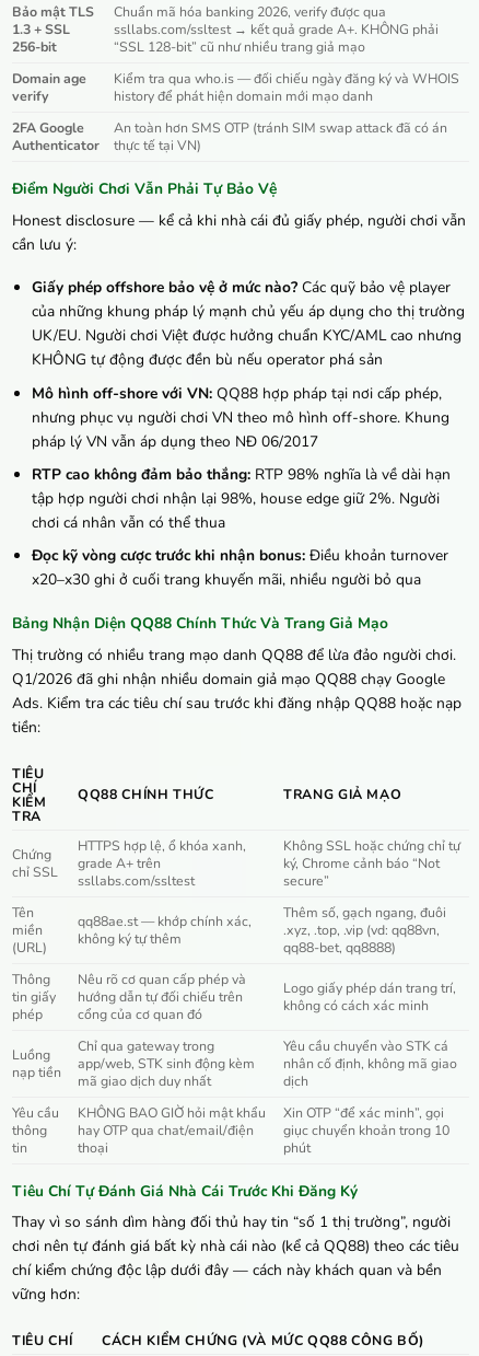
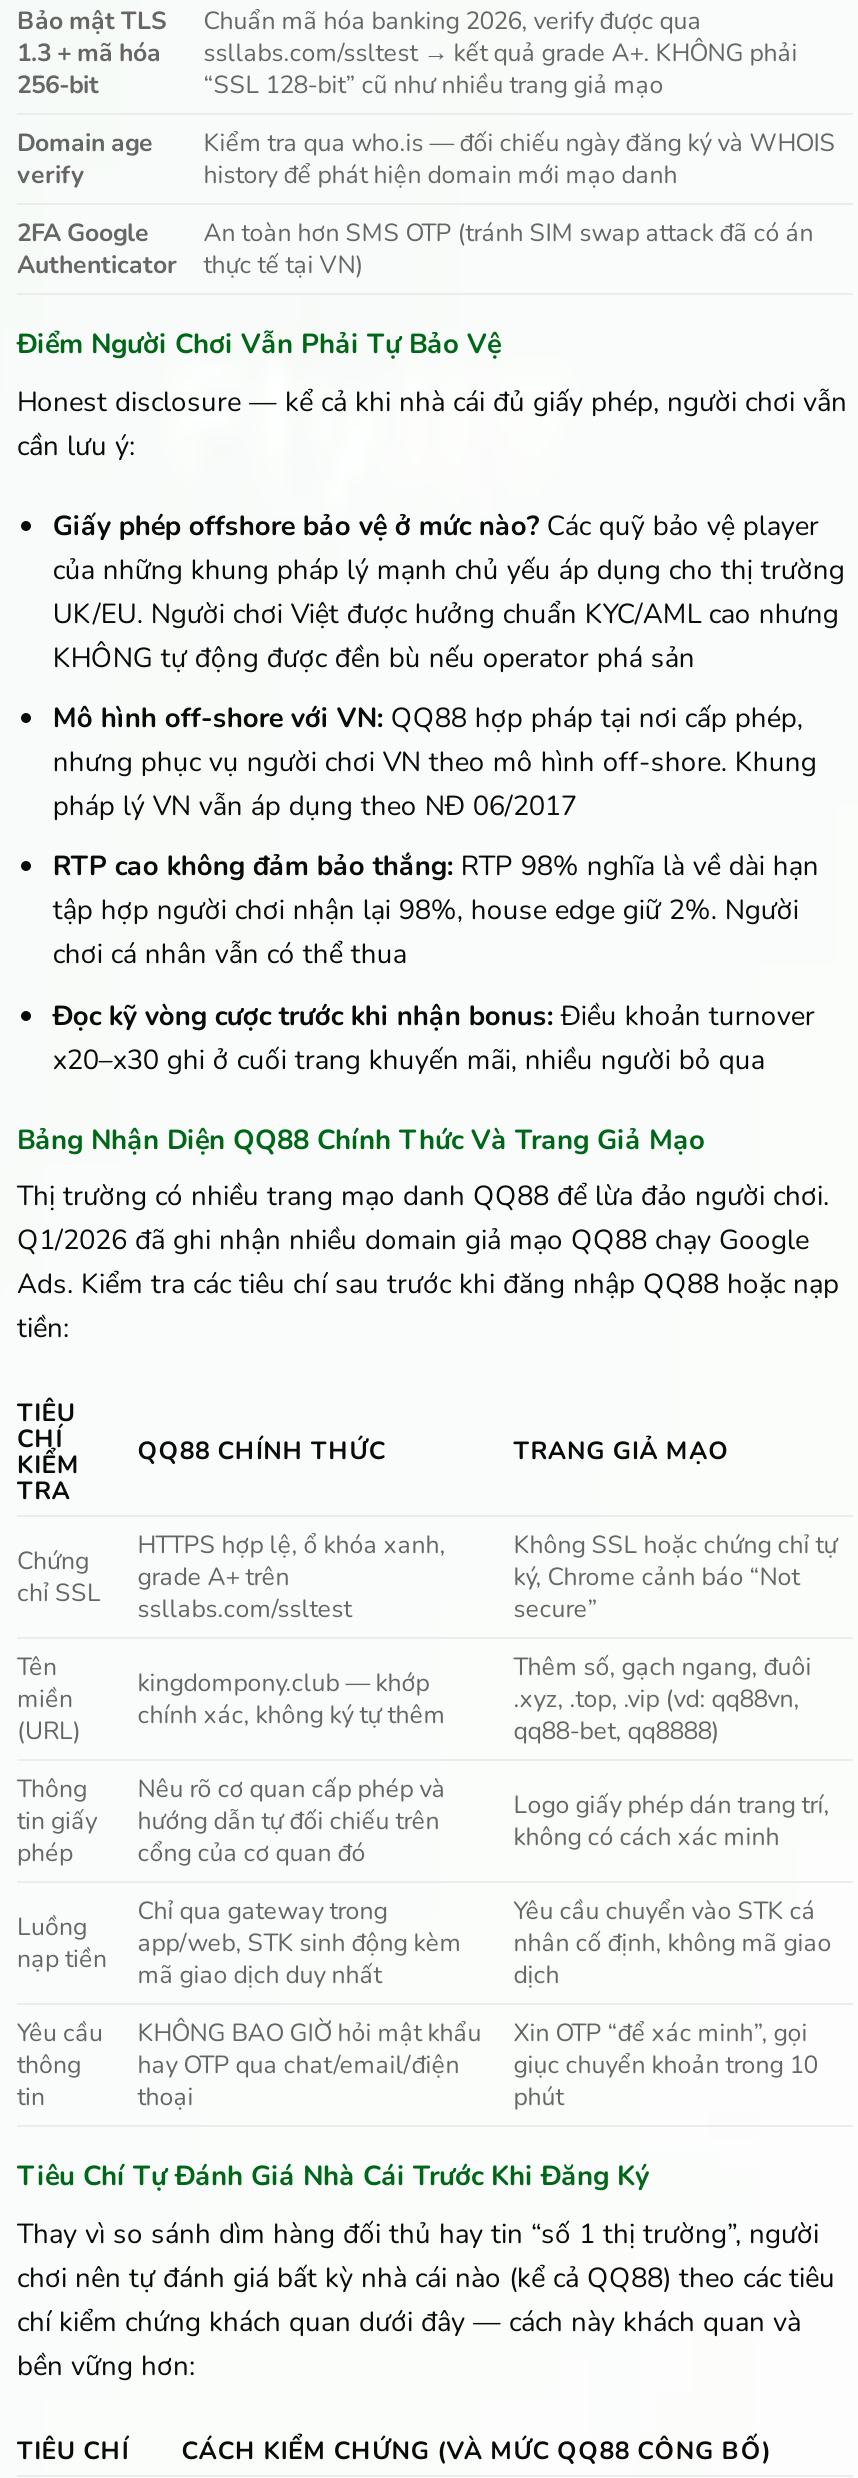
[12,20,70,38] 1.3 + SSL -> [17,36,161,70] 1.3 + mã hóa
[78,911,252,948] qq88ae.st — khớp chính xác, | không ký tự thêm -> [137,1666,445,1732] kingdompony.club — khớp | chính xác, không ký tự thêm
[12,1260,442,1305] chí kiểm chứng độc lập dưới đây — cách này khách quan và bền | vững hơn: -> [17,2303,801,2385] chí kiểm chứng khách quan dưới đây — cách này khách quan và | bền vững hơn:

